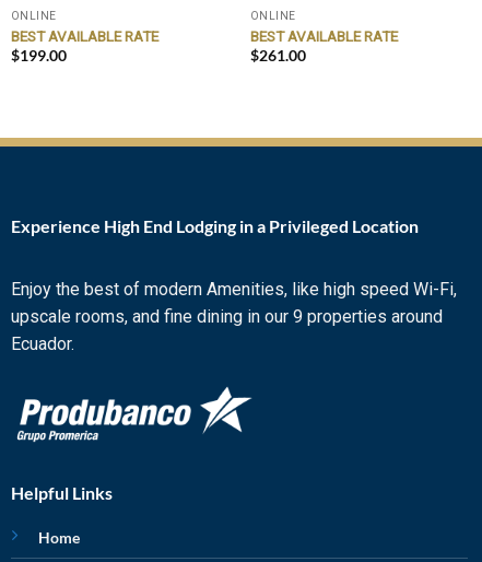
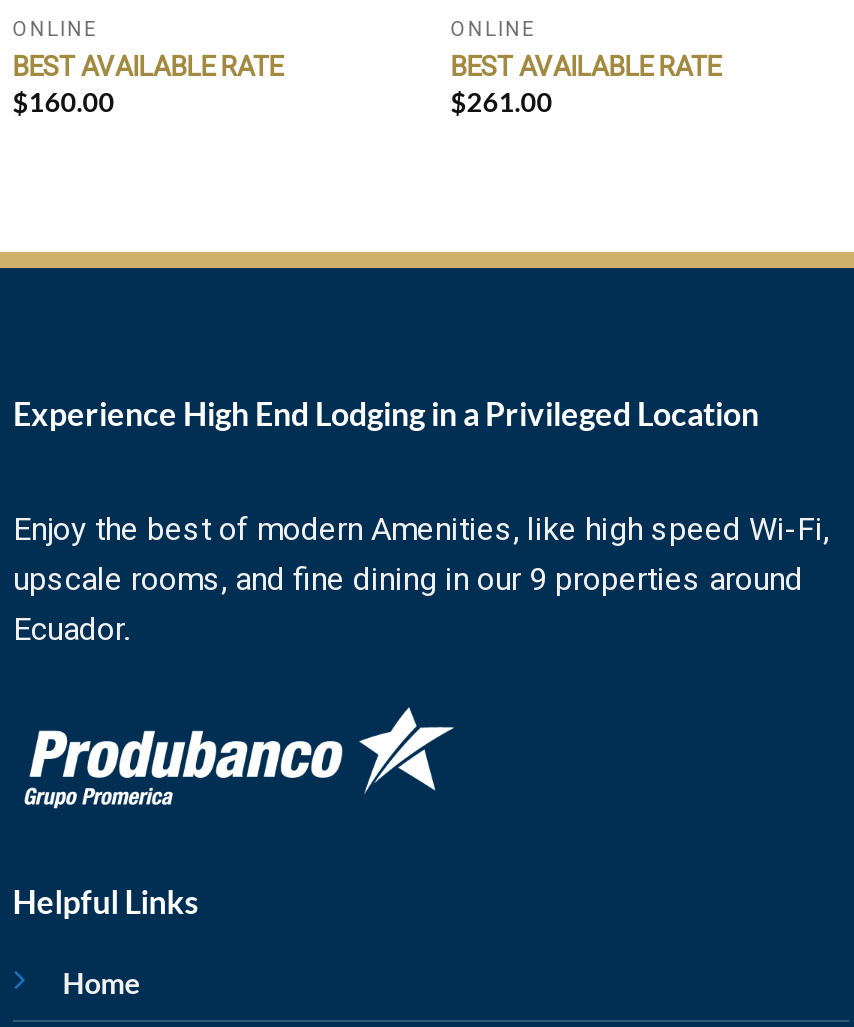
[11,47,66,64] $199.00 -> [13,86,115,118] $160.00

